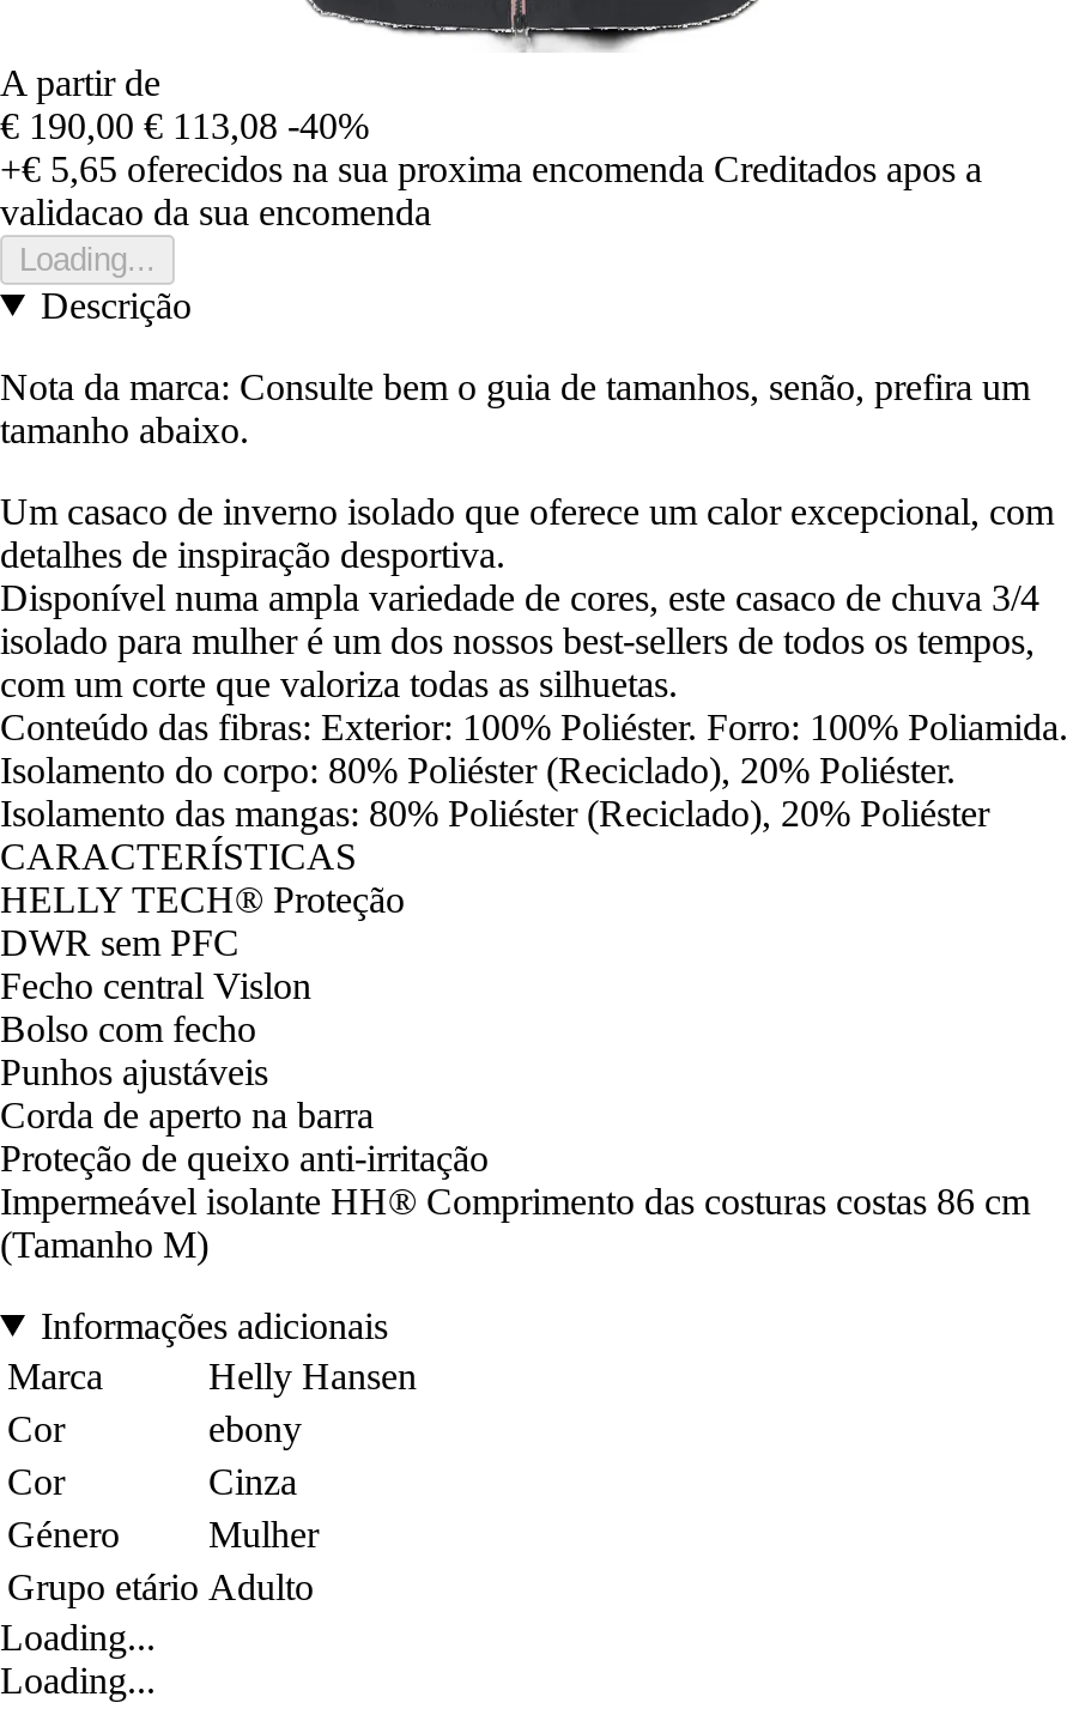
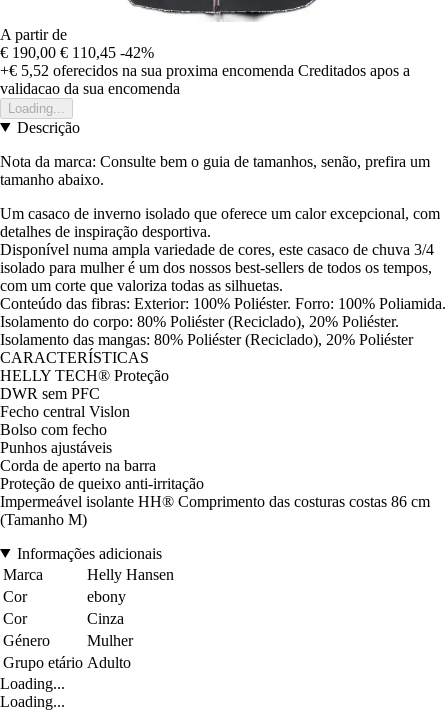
[0,105,369,146] € 190,00 € 113,08 -40% -> [0,44,154,61] € 190,00 € 110,45 -42%
[0,148,982,189] +€ 5,65 oferecidos na sua proxima encomenda Creditados apos a -> [0,62,410,79] +€ 5,52 oferecidos na sua proxima encomenda Creditados apos a

